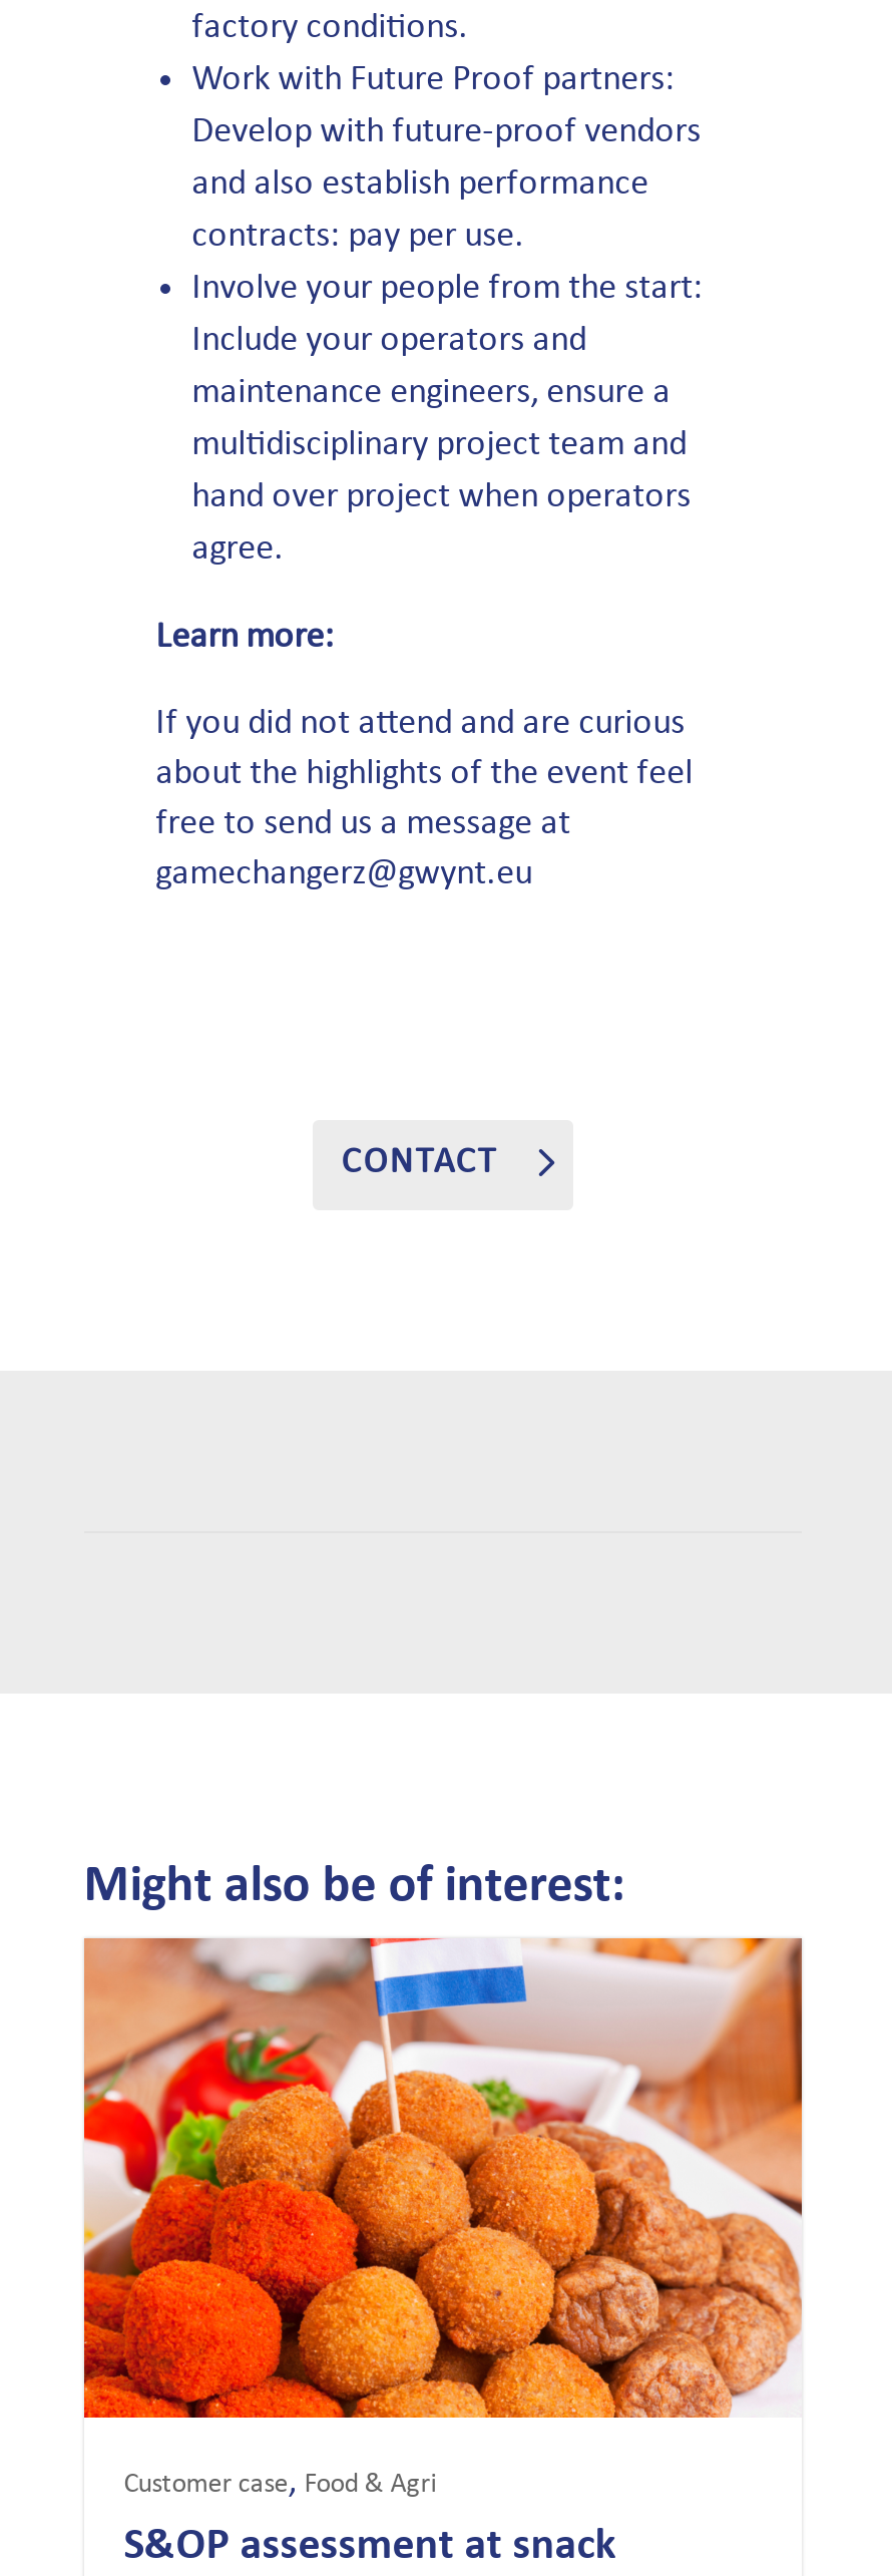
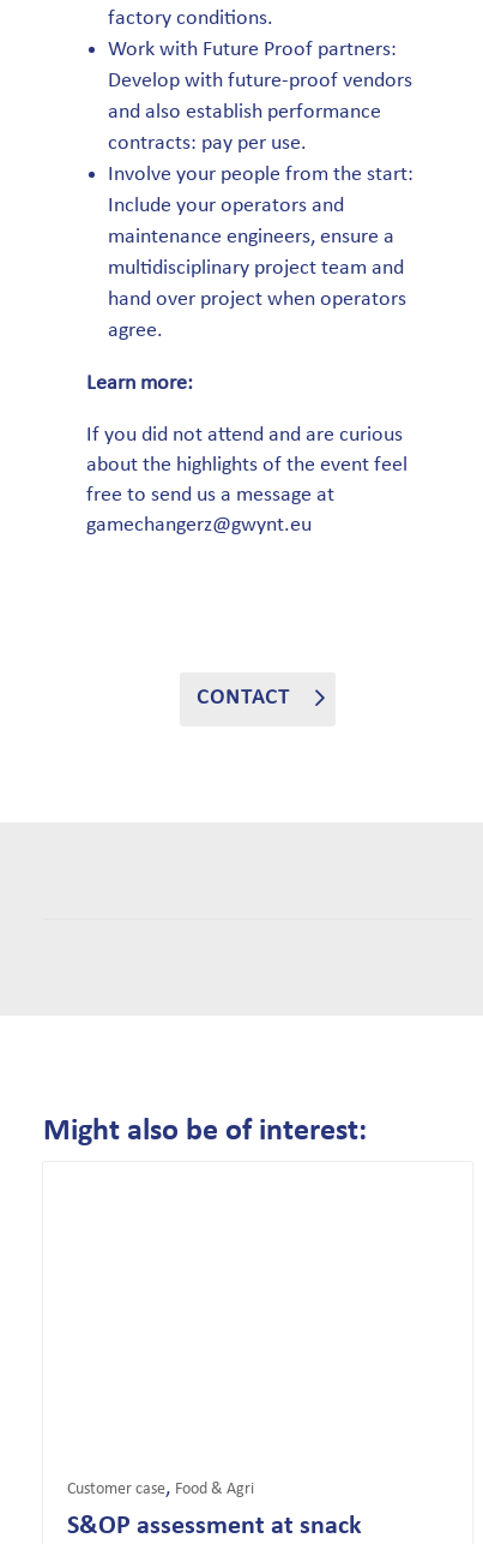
[82,1936,804,2420] [image] -> none

